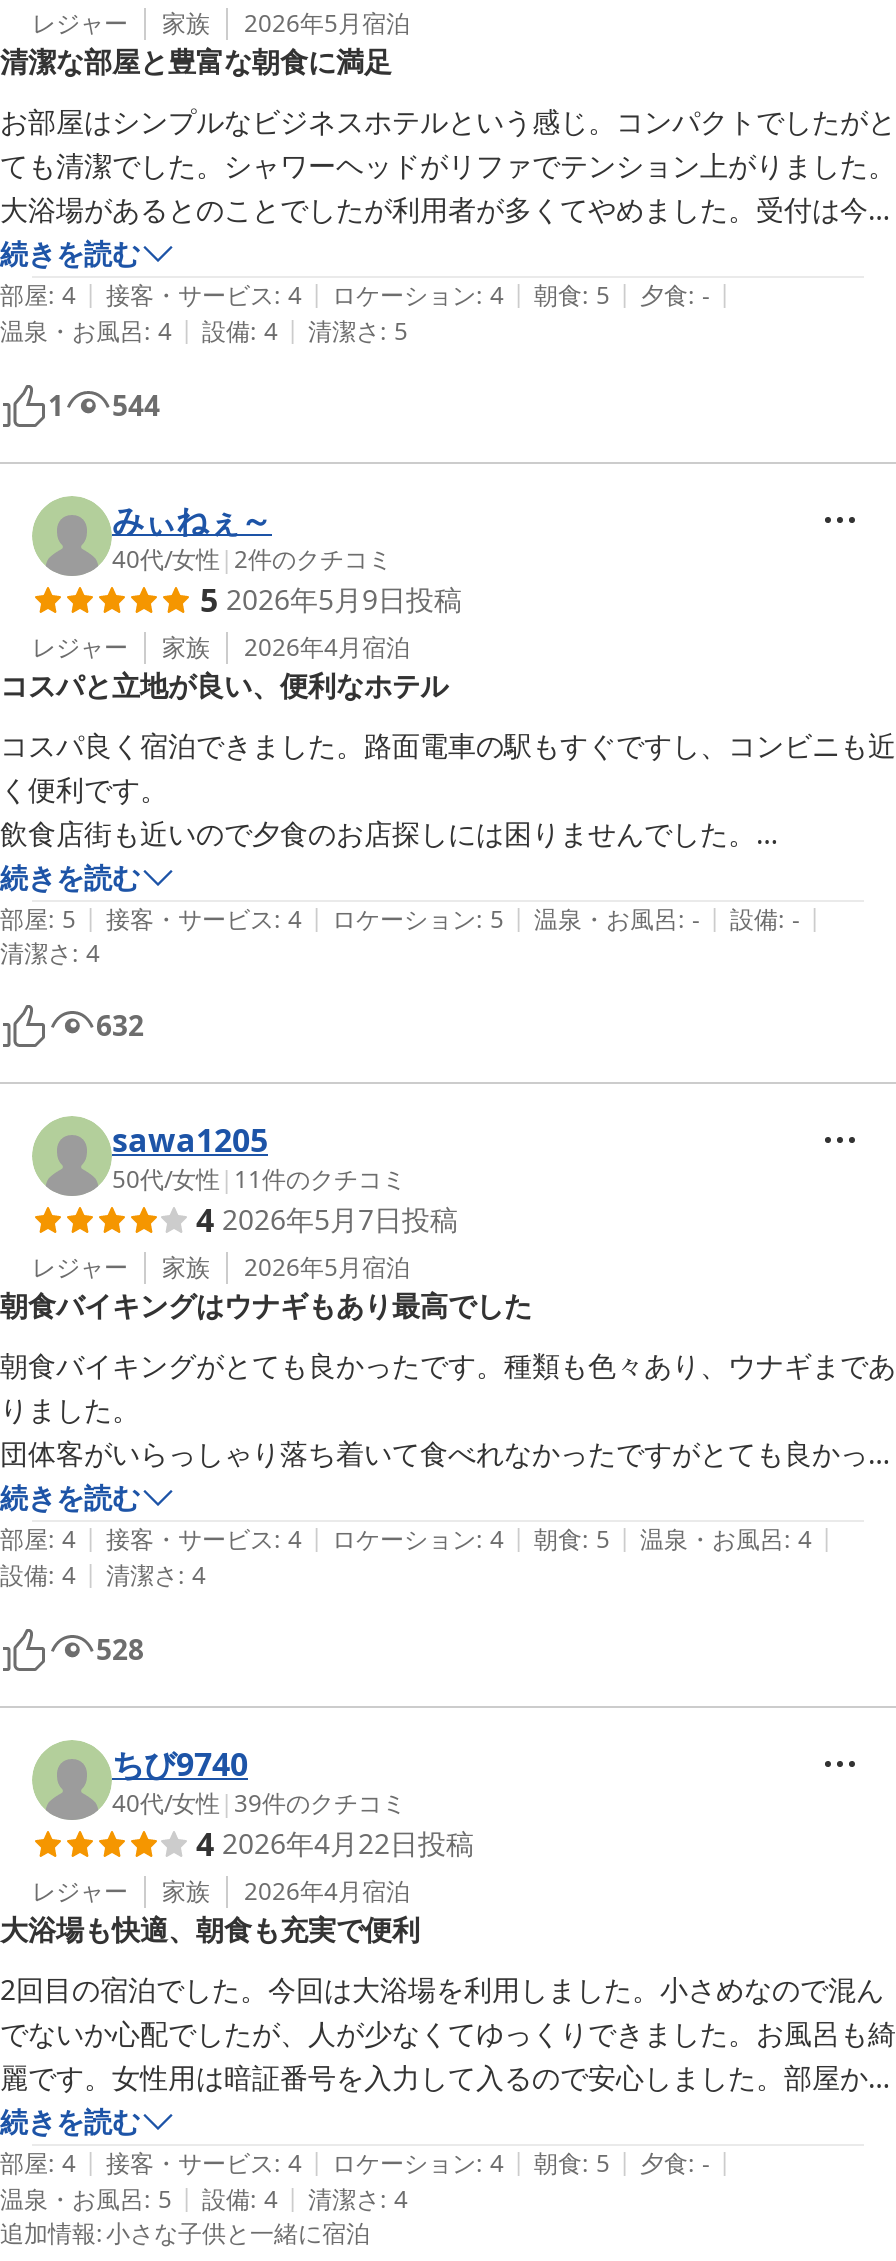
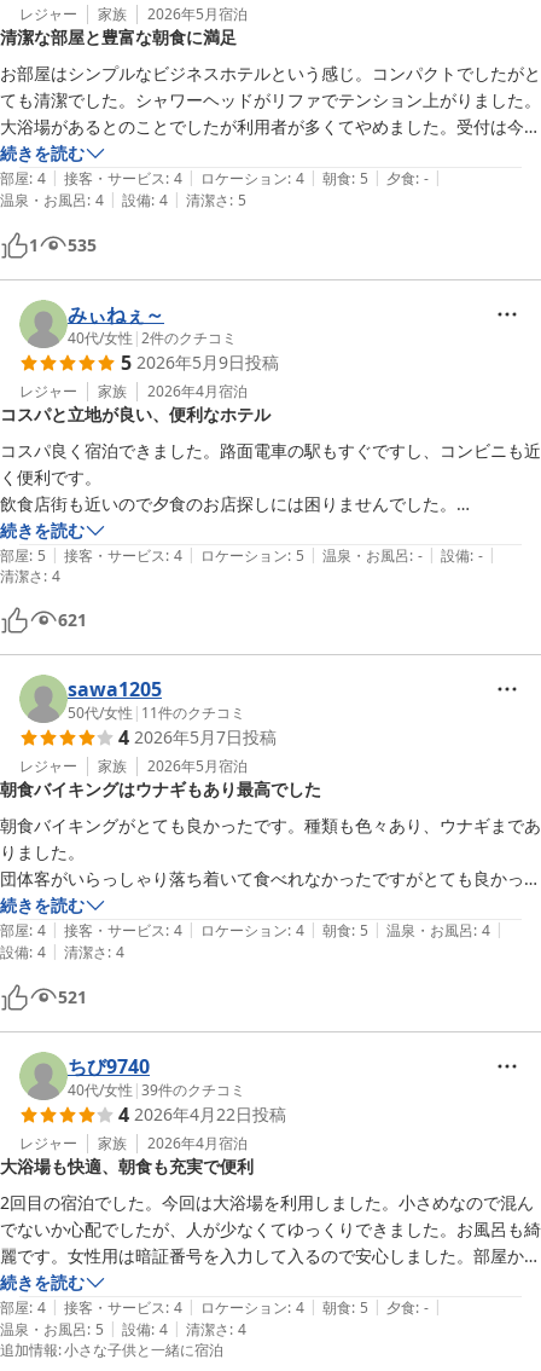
[48,386,160,424] 1 544 -> [29,233,97,256] 1 535
[96,1006,144,1044] 632 -> [58,608,87,631] 621
[96,1630,144,1668] 528 -> [58,985,87,1008] 521

